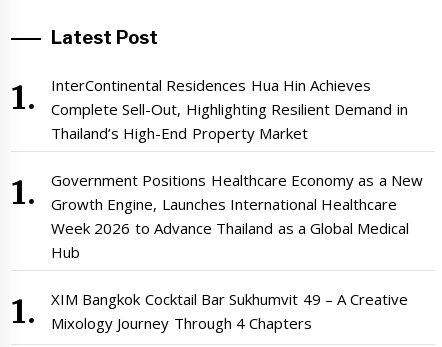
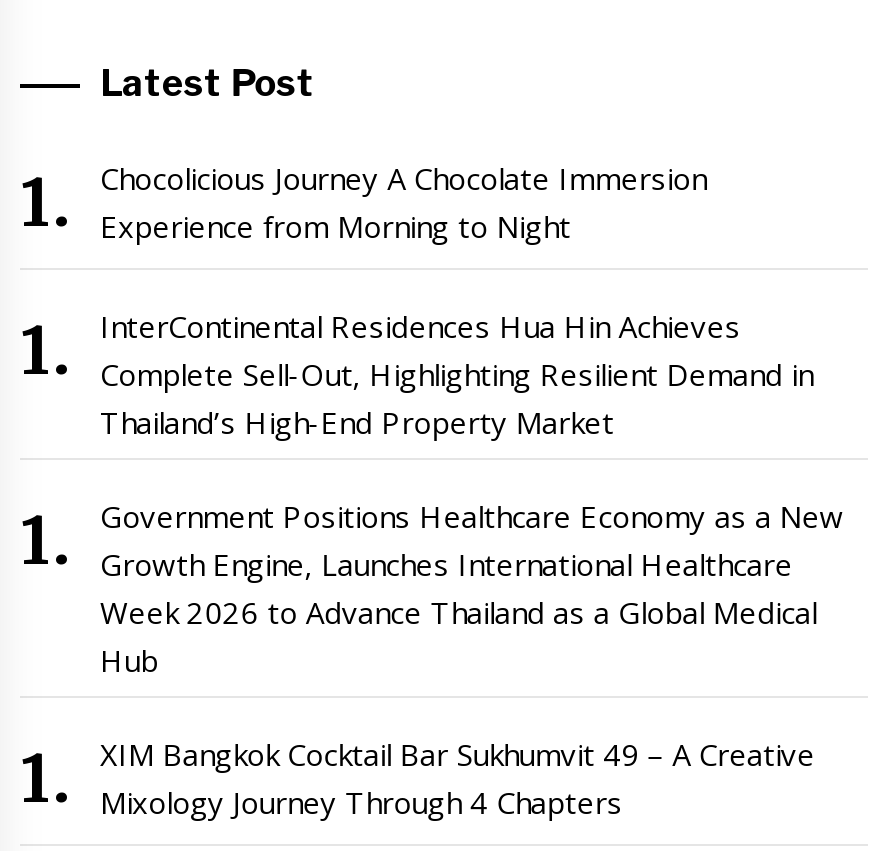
none -> [100,158,706,246] Chocolicious Journey A Chocolate Immersion | Experience from Morning to Night

